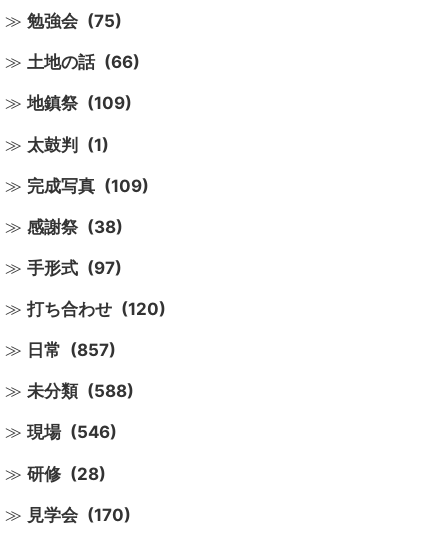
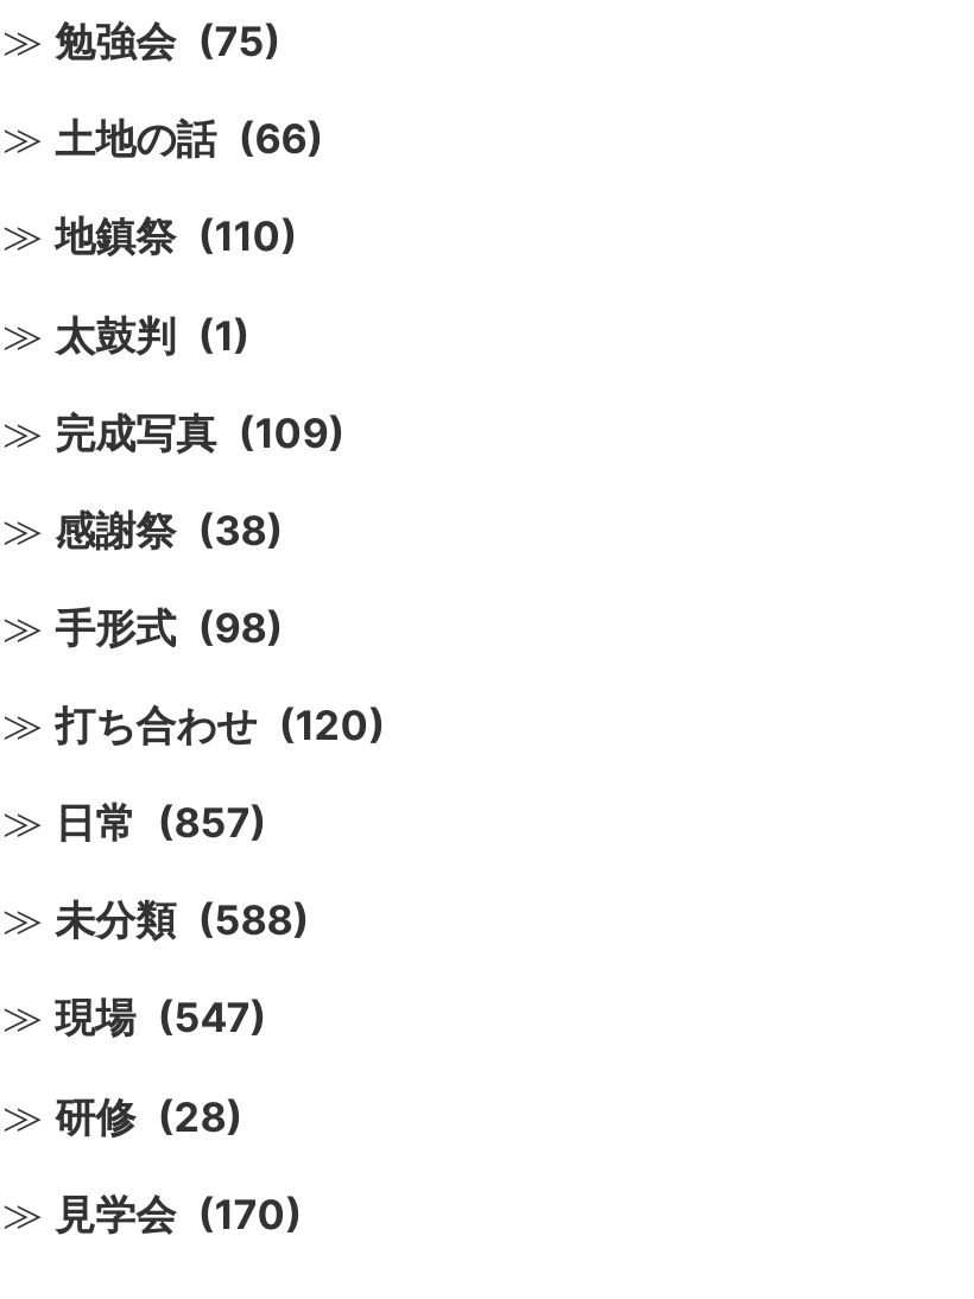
[27,93,132,113] 地鎮祭 (109) -> [55,213,297,261] 地鎮祭 (110)
[27,258,122,278] 手形式 (97) -> [55,604,283,652] 手形式 (98)
[27,422,117,442] 現場 (546) -> [55,995,267,1043] 現場 (547)

